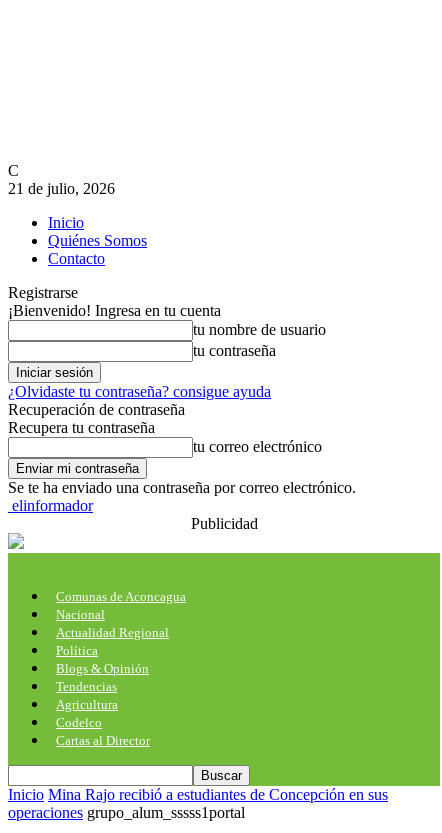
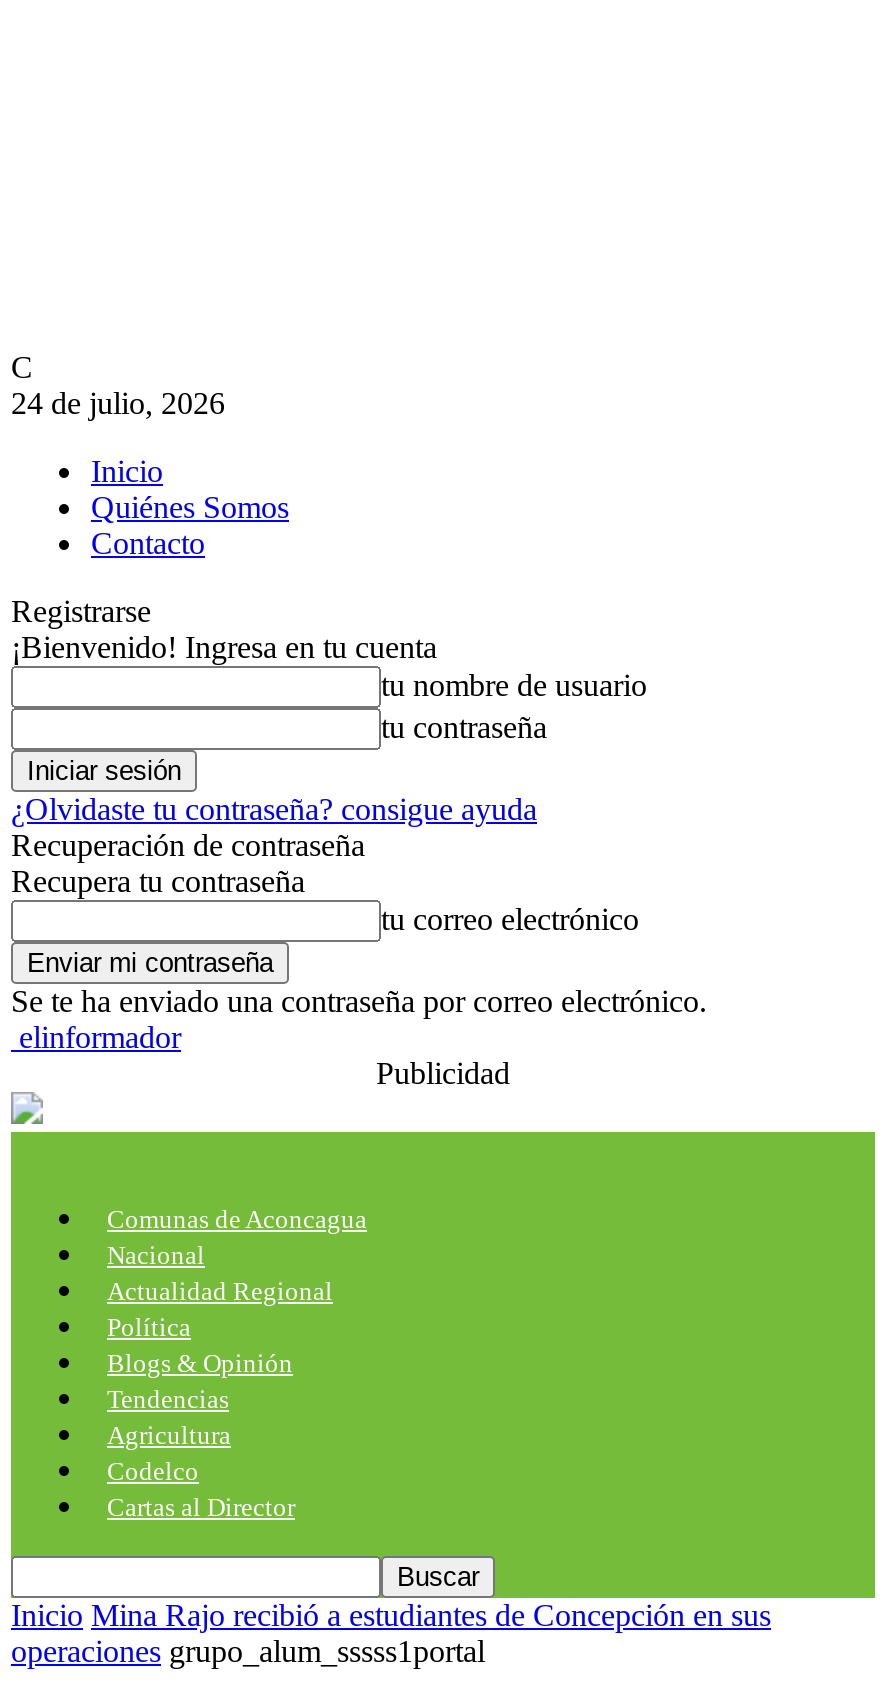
[8,180,115,197] 21 de julio, 2026 -> [11,386,225,420] 24 de julio, 2026

